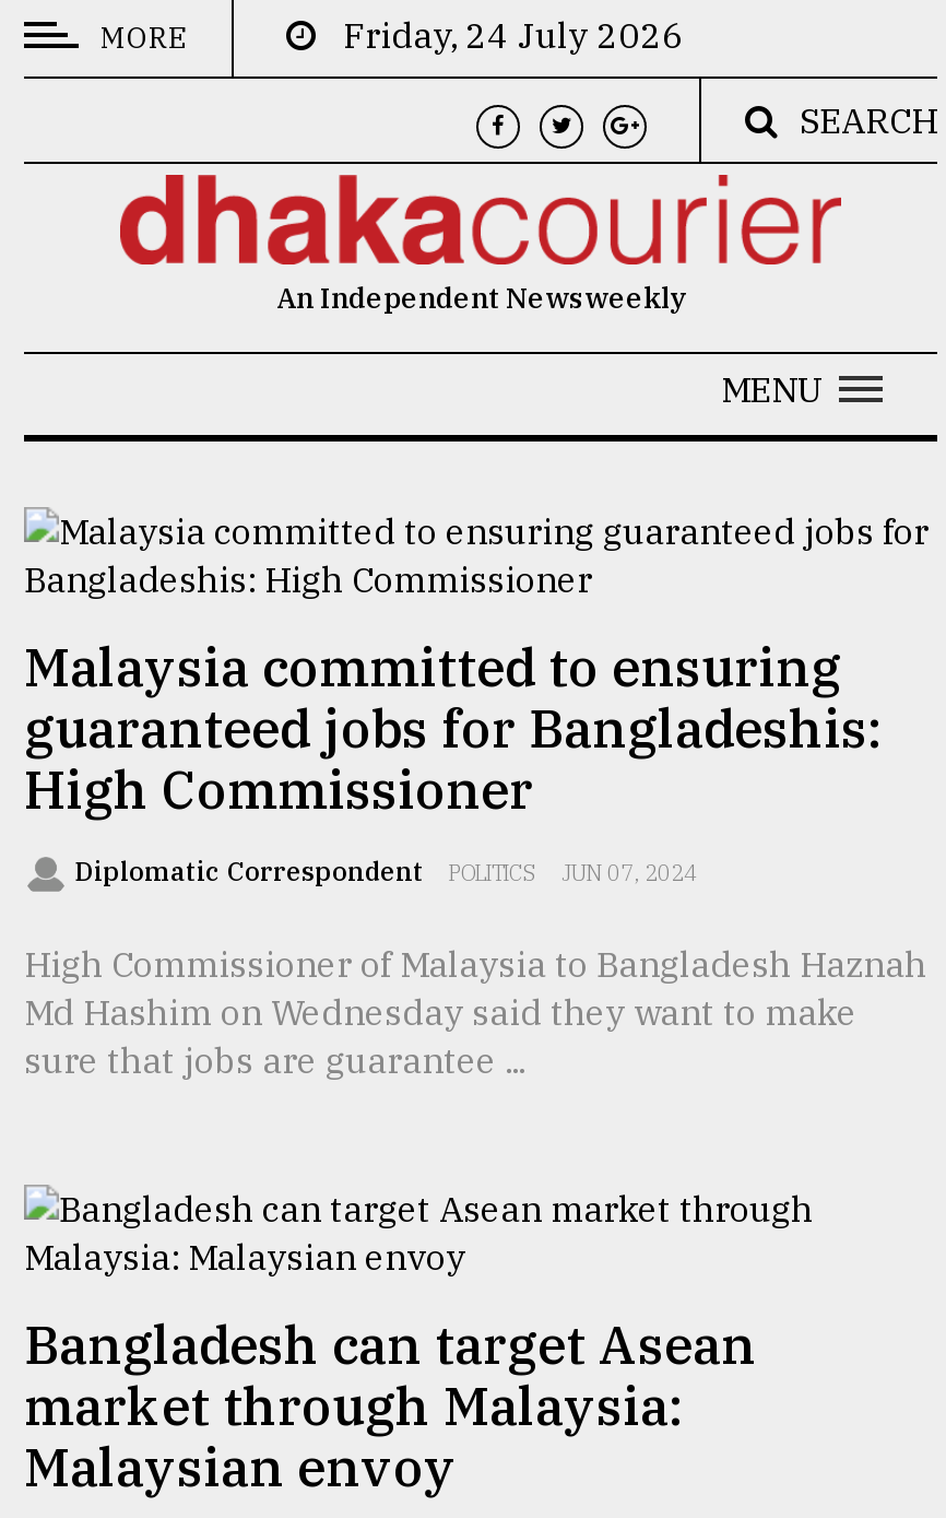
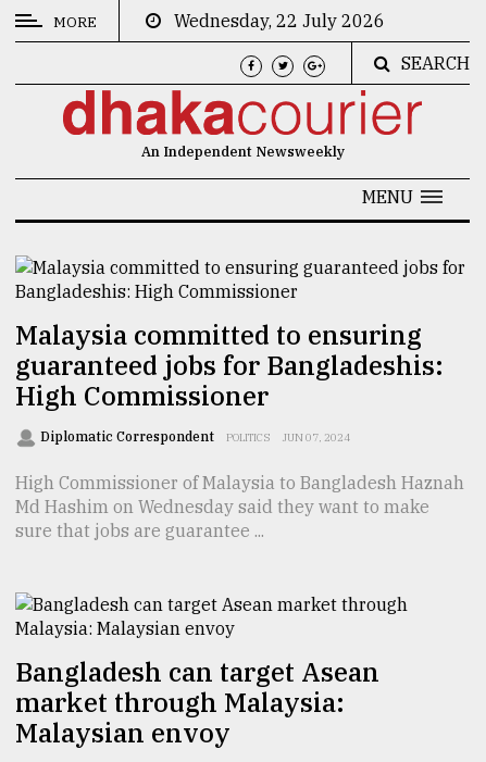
[317,13,684,57] Friday, 24 July 2026 -> [161,10,385,32] Wednesday, 22 July 2026

